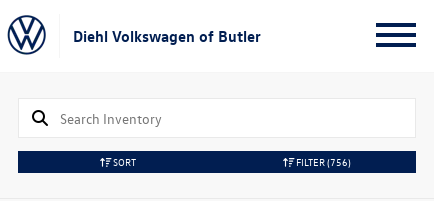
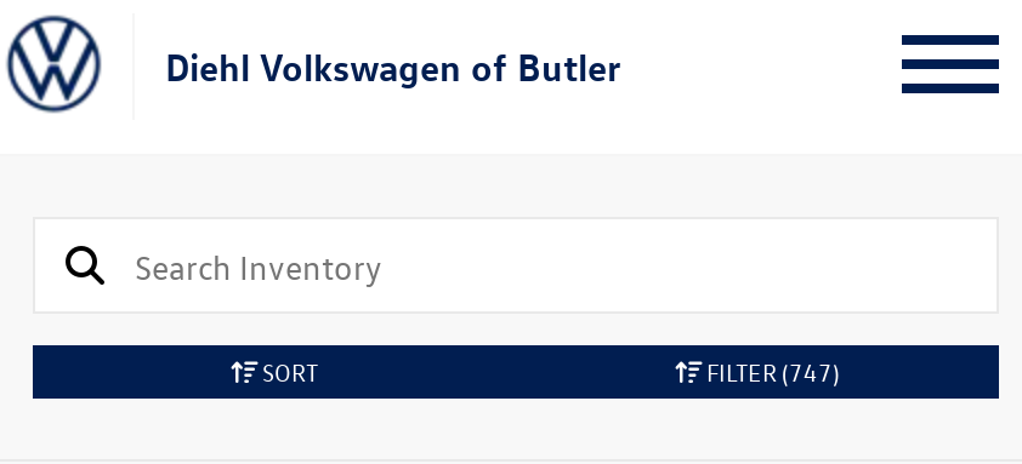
[293,154,350,169] FILTER (756) -> [702,352,840,388] FILTER (747)

